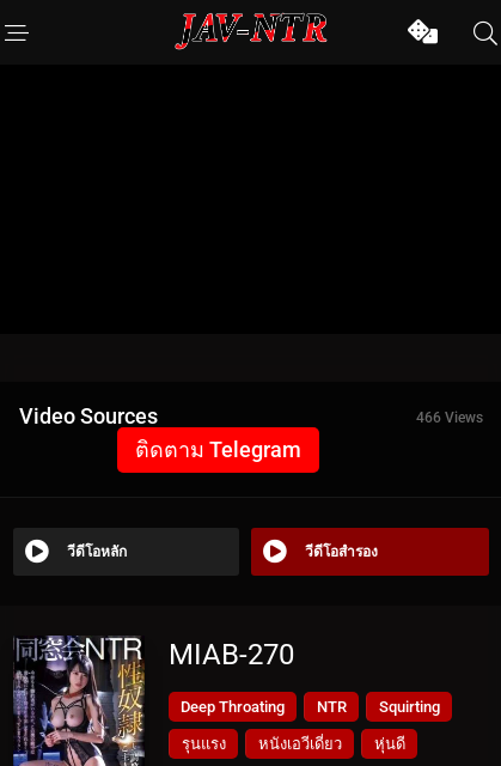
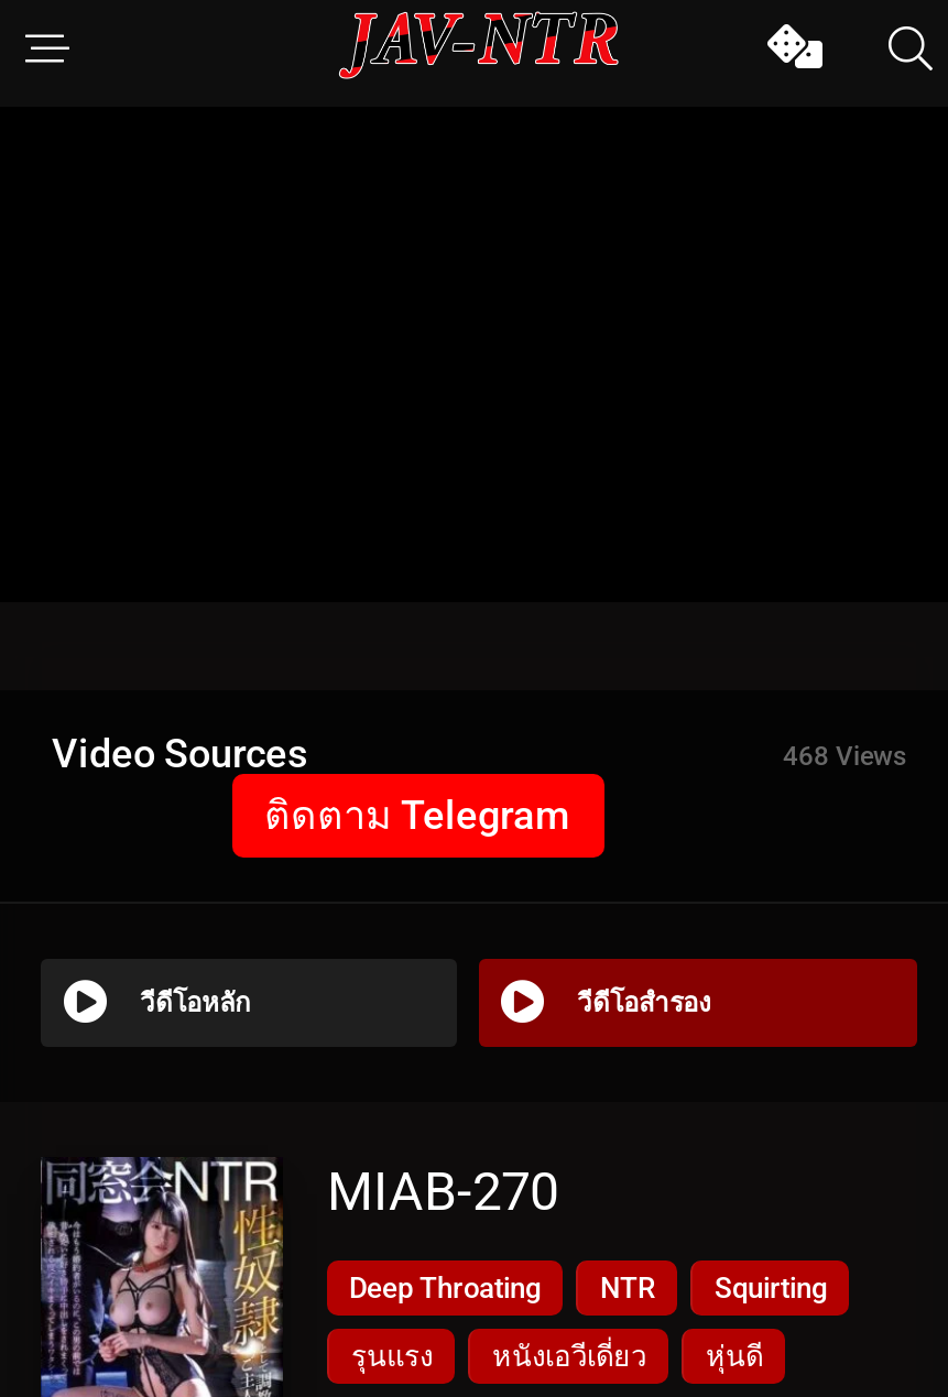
[416,409,483,426] 466 Views -> [783,741,906,772] 468 Views

